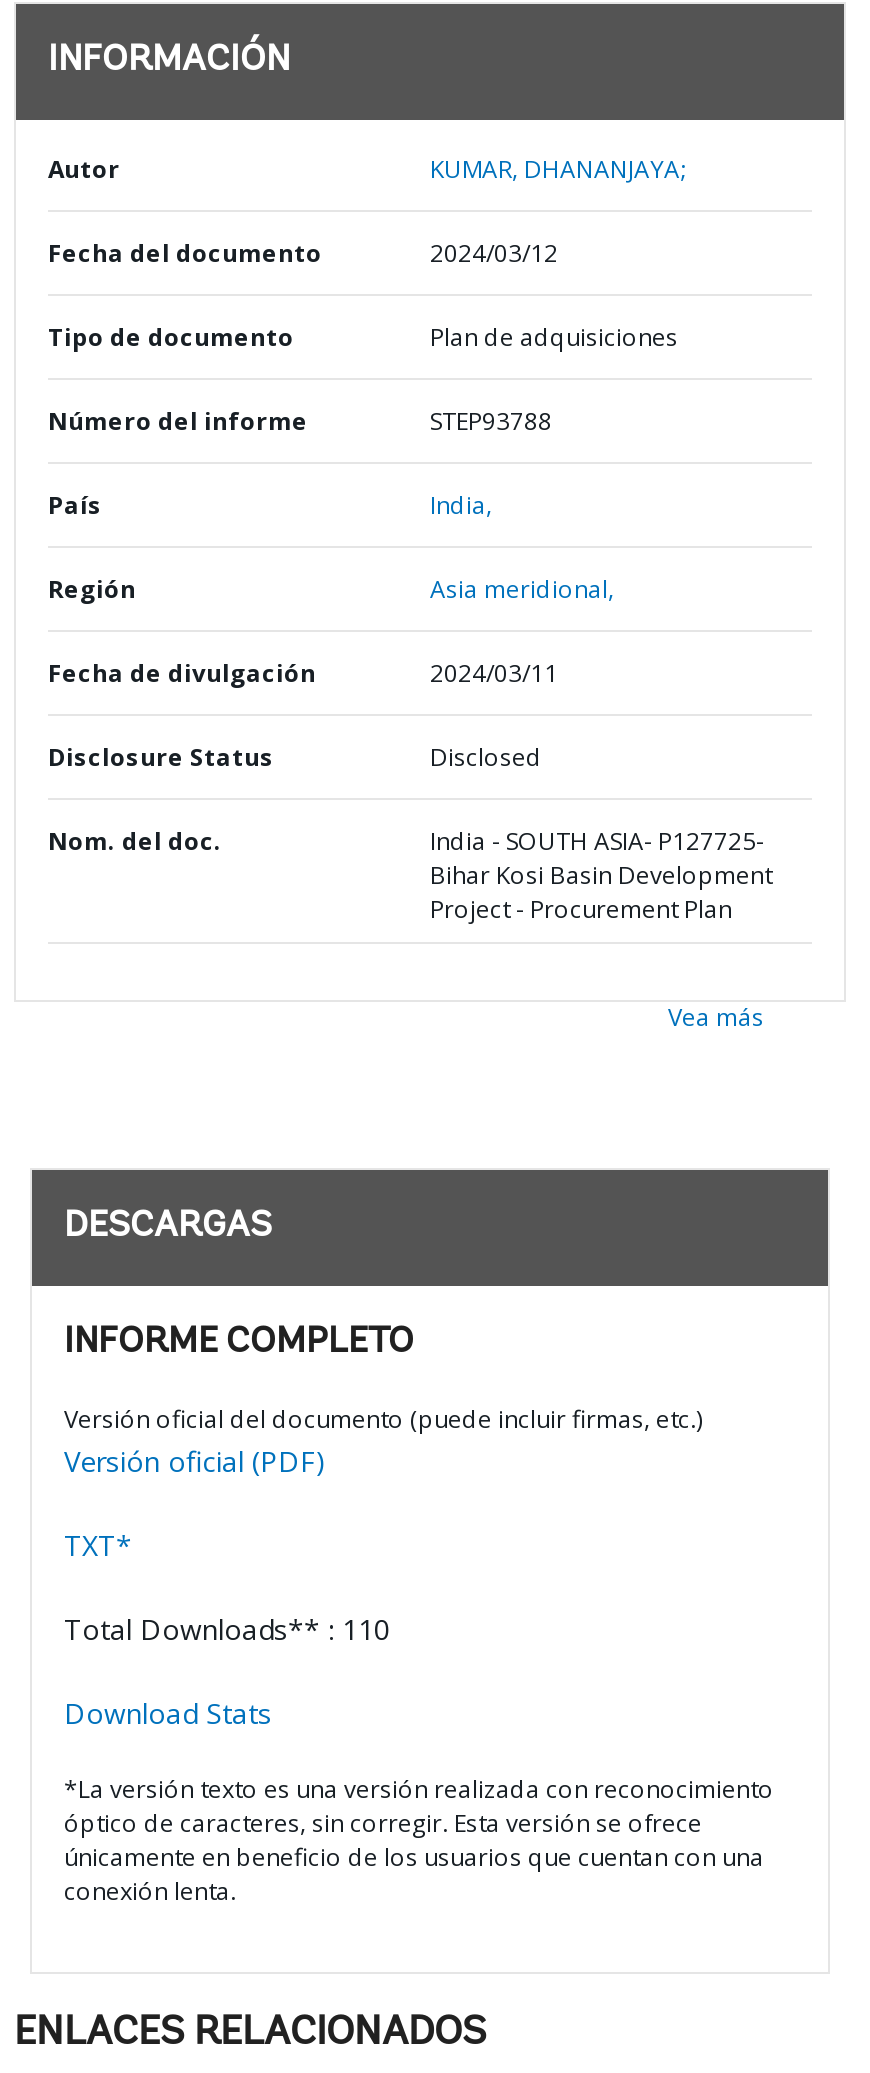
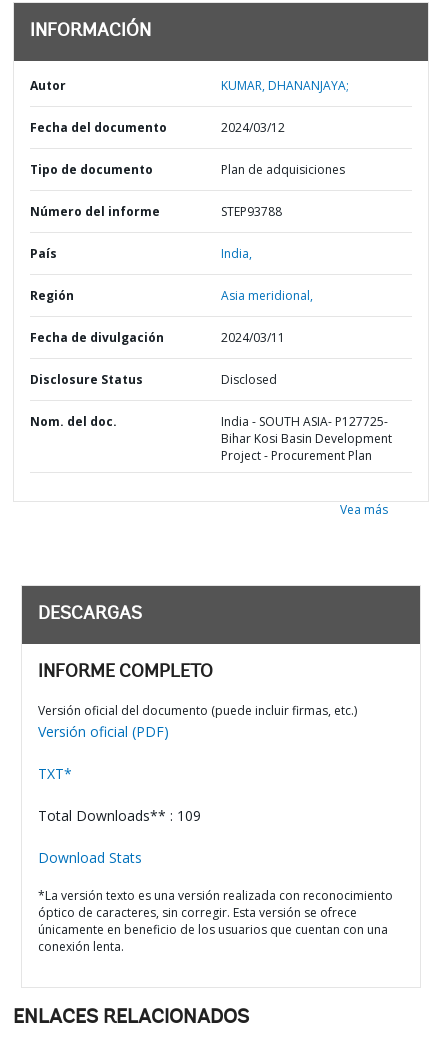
[64,1610,390,1648] Total Downloads** : 110 -> [38,806,201,825] Total Downloads** : 109

